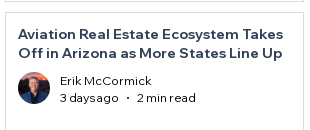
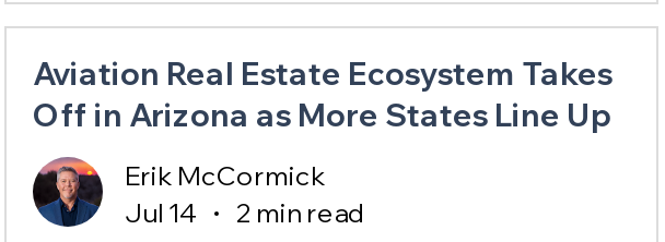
[60,90,196,105] 3 days ago 2 min read -> [125,196,365,229] Jul 14 2 min read

